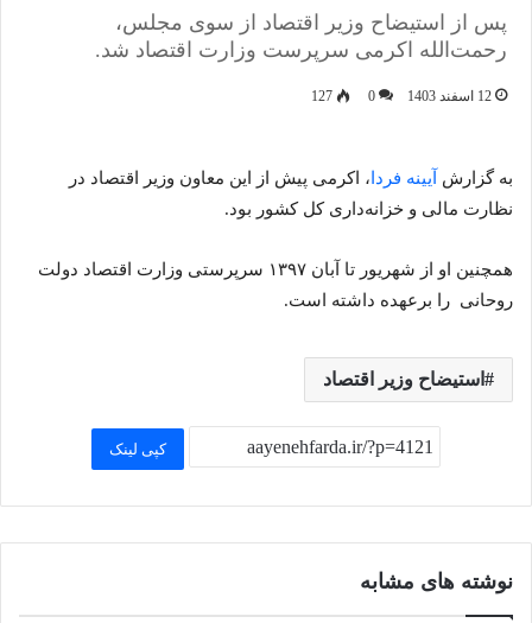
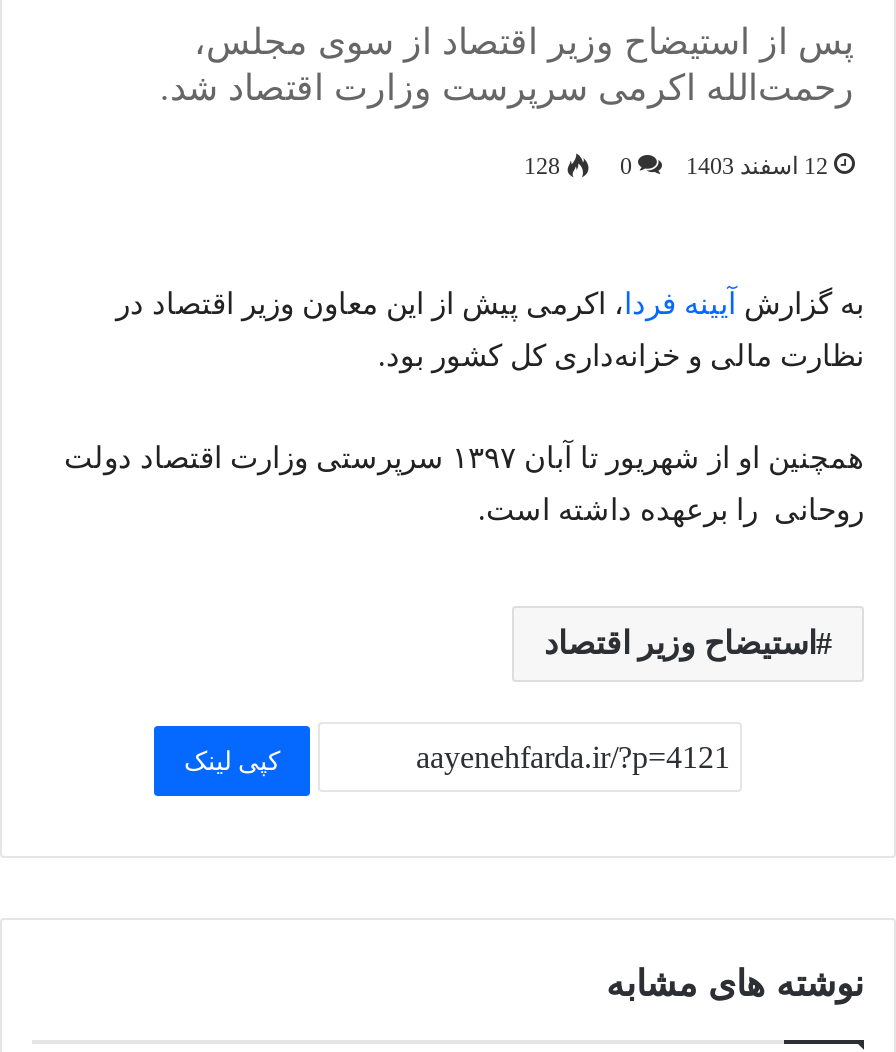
[311,88,332,104] 127 -> [524,152,560,180] 128

